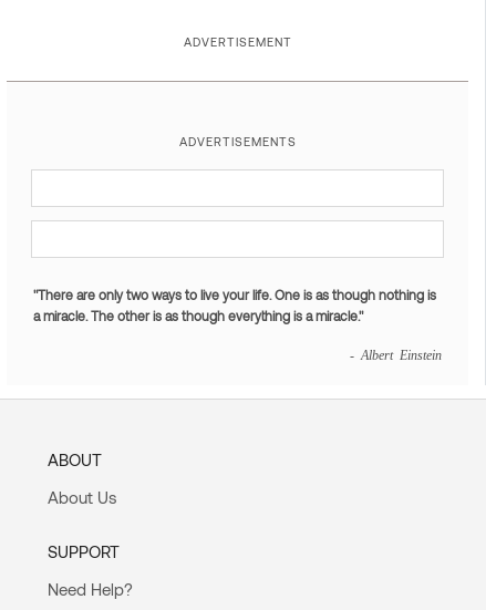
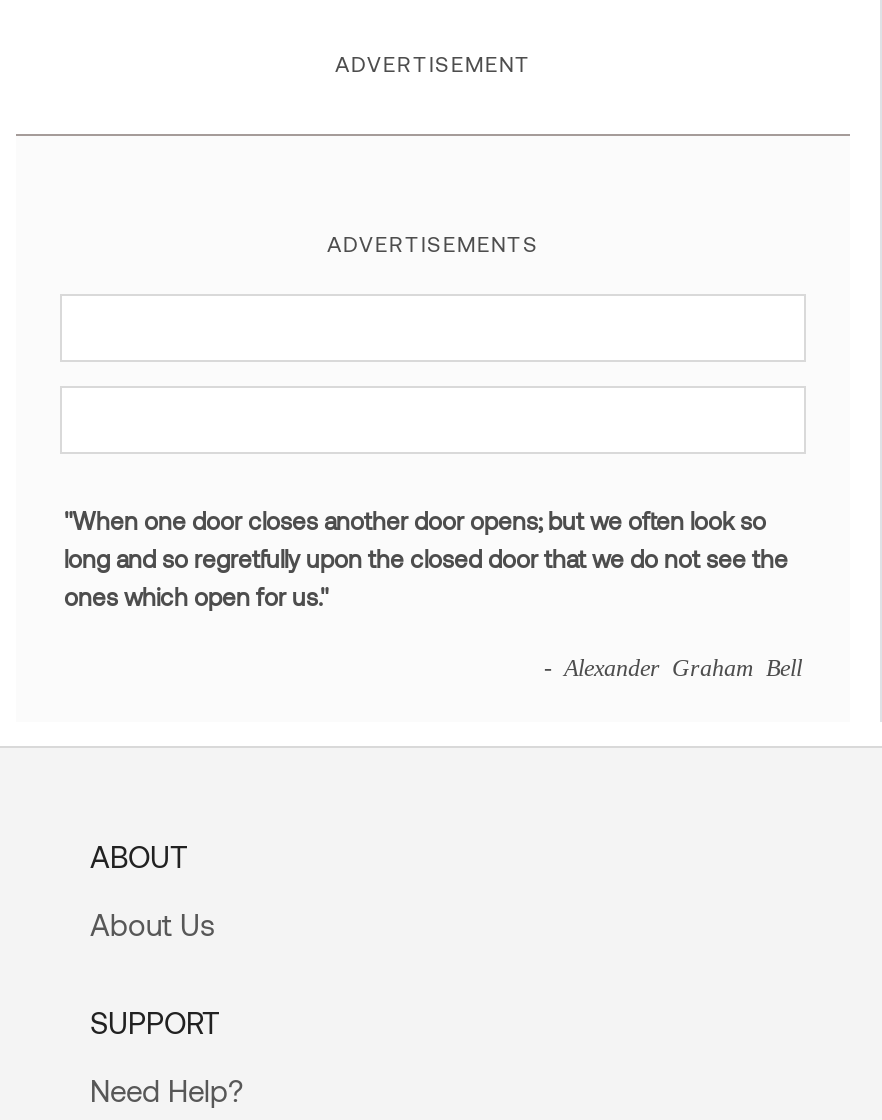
[33,287,436,324] "There are only two ways to live your life. One is as though nothing is | a miracle. The other is as though everything is a miracle." -> [64,507,788,611] "When one door closes another door opens; but we often look so | long and so regretfully upon the closed door that we do not see the | ones which open for us."
[350,348,442,361] - Albert Einstein -> [544,655,802,679] - Alexander Graham Bell

